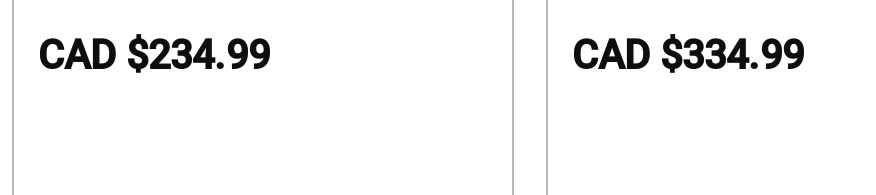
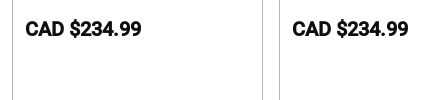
[572,31,804,79] CAD $334.99 -> [292,17,408,41] CAD $234.99

